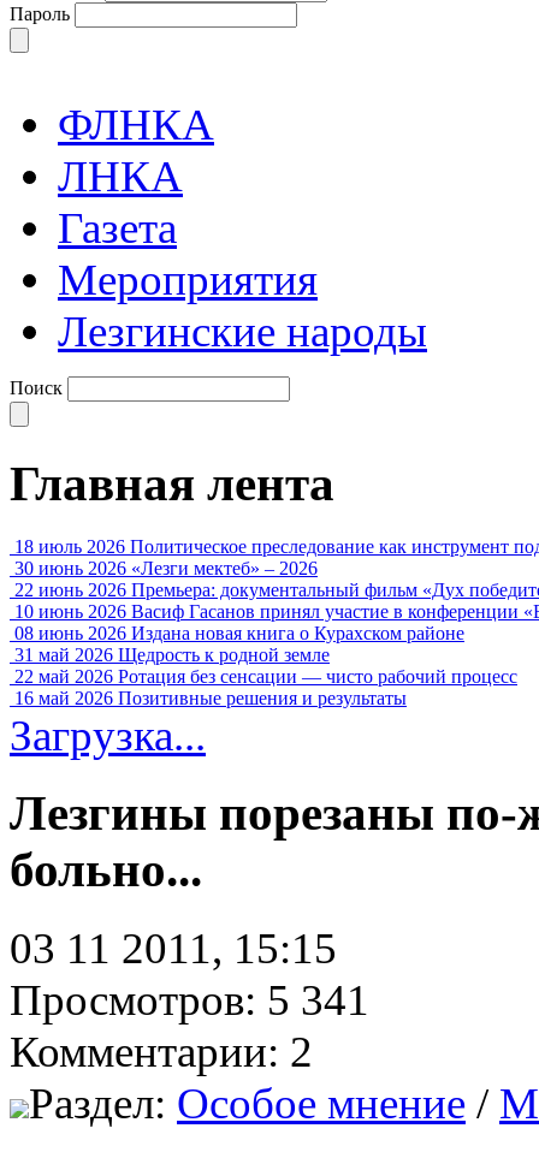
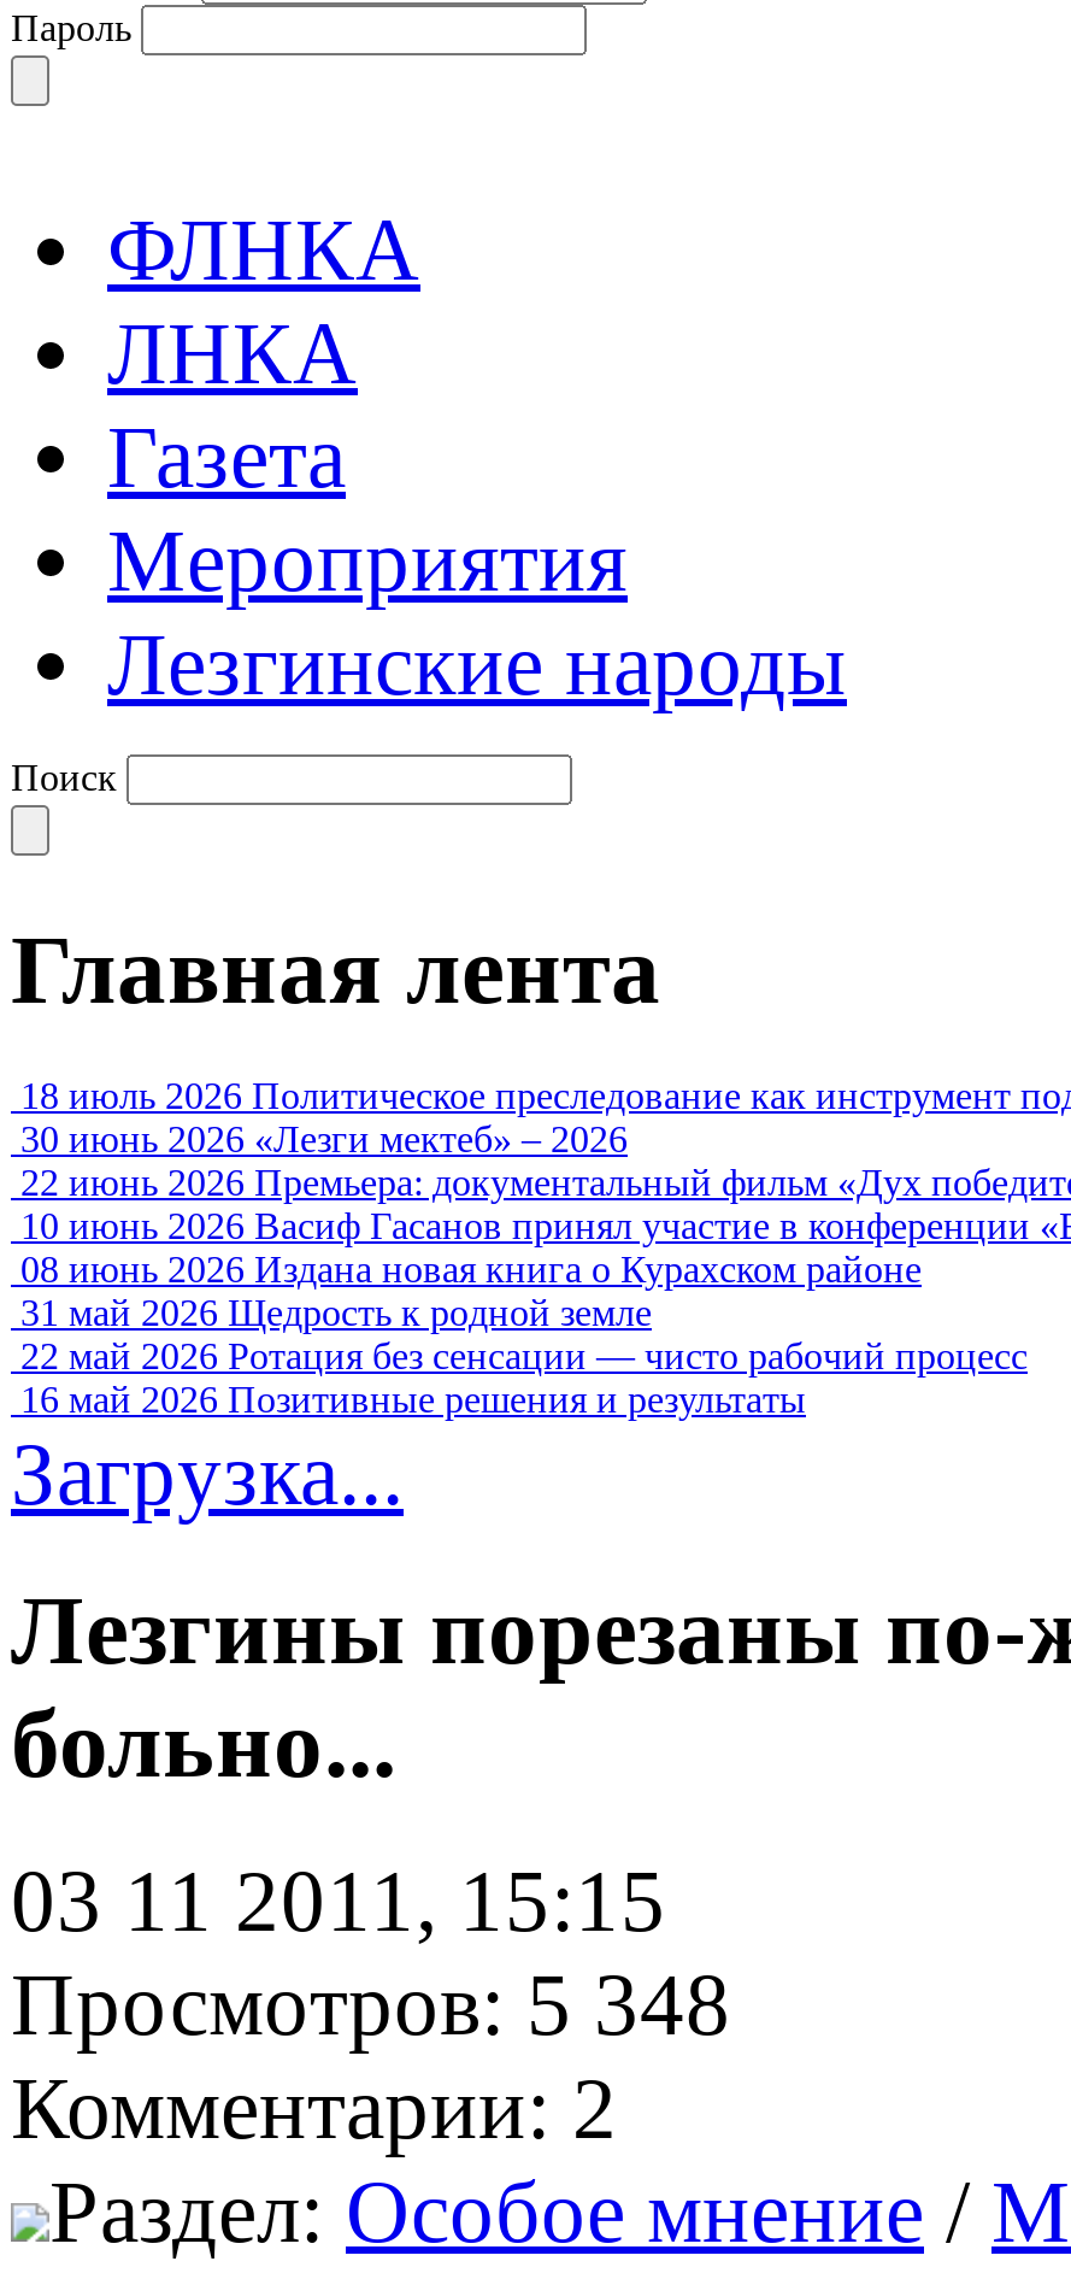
[10,975,369,1024] Просмотров: 5 341 -> [11,1954,731,2052] Просмотров: 5 348

